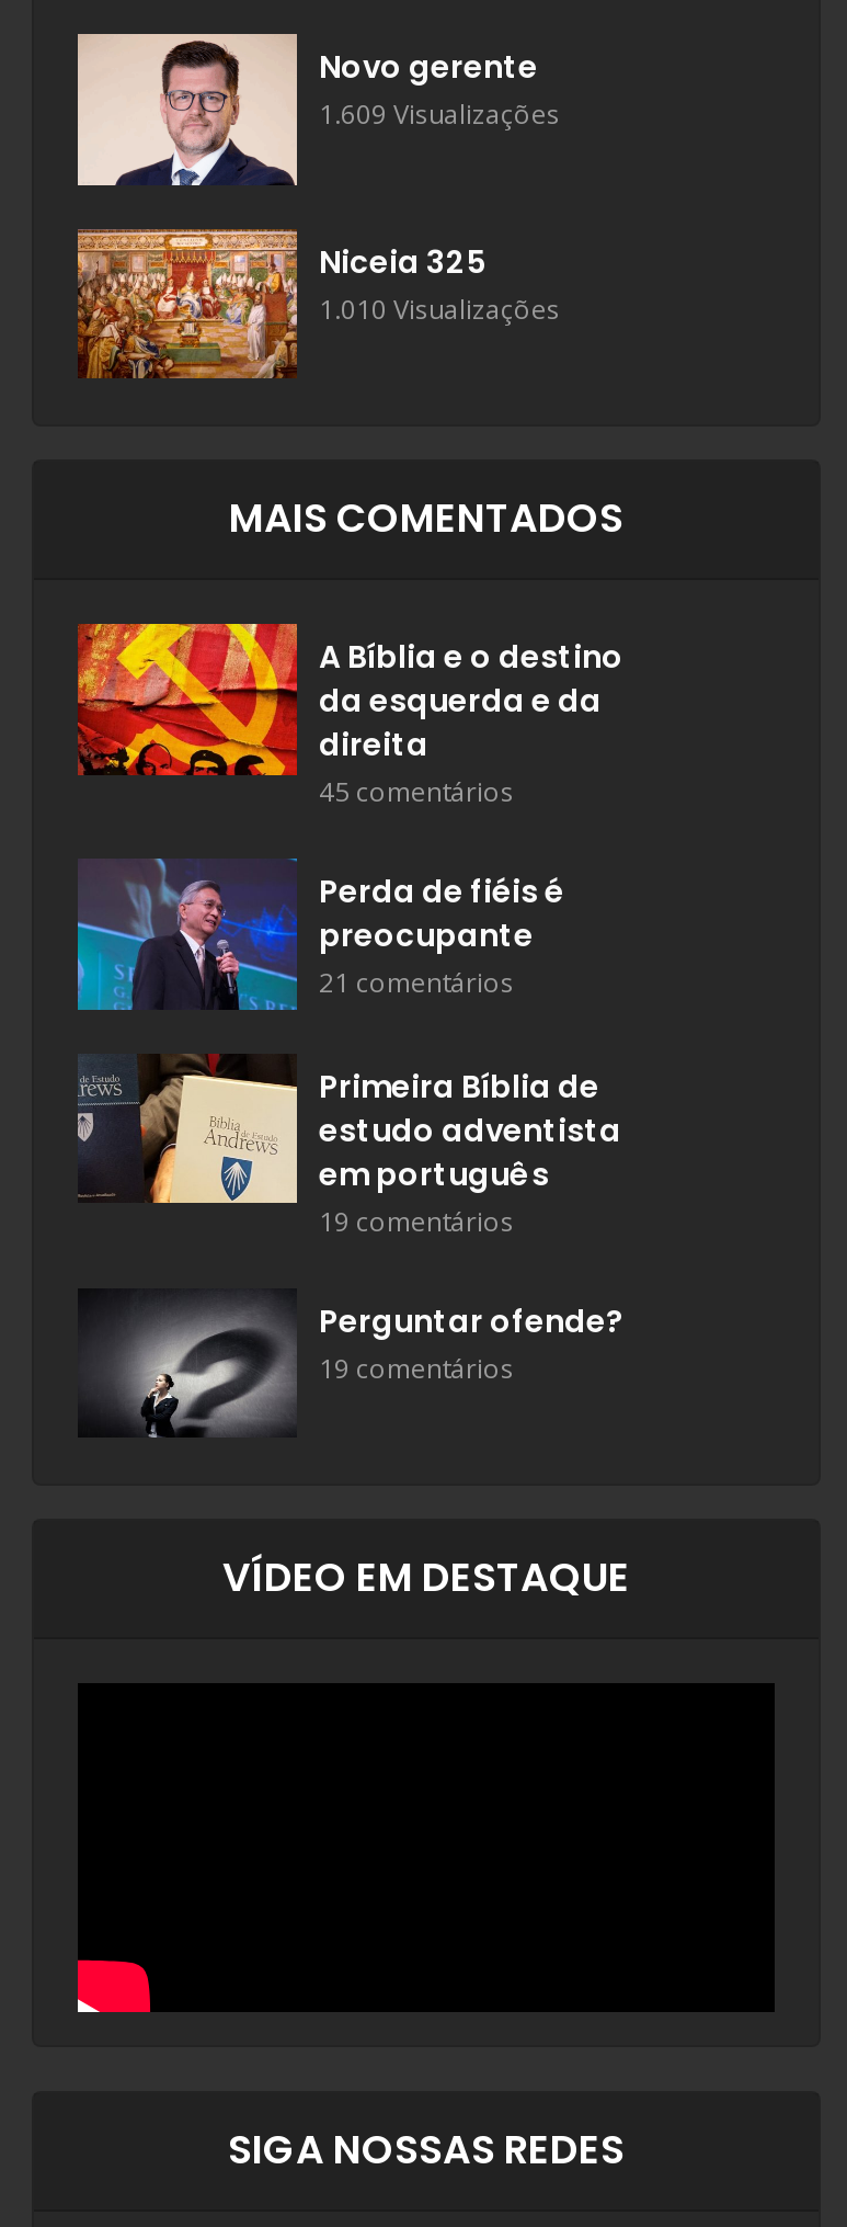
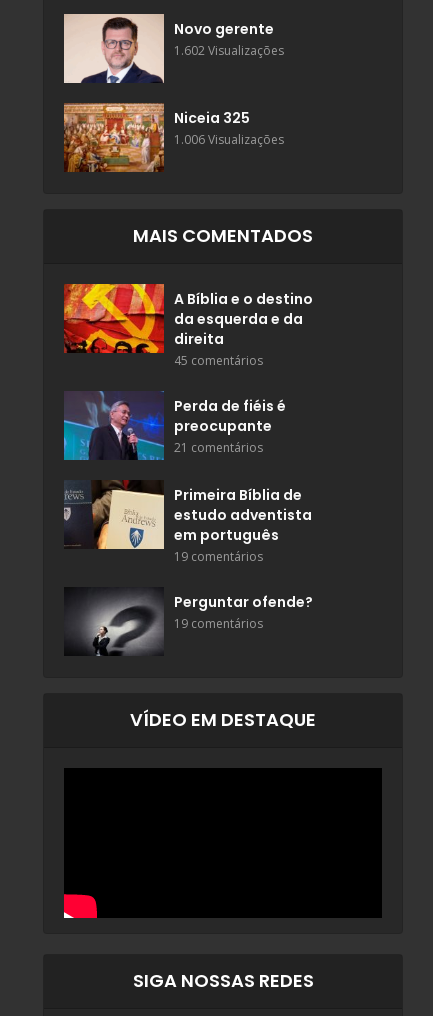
[319,96,560,133] 1.609 Visualizações -> [174,42,284,59] 1.602 Visualizações
[319,290,560,327] 1.010 Visualizações -> [174,131,284,148] 1.006 Visualizações

